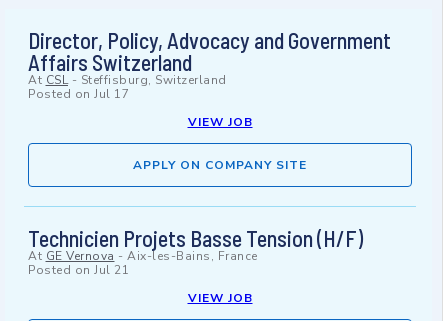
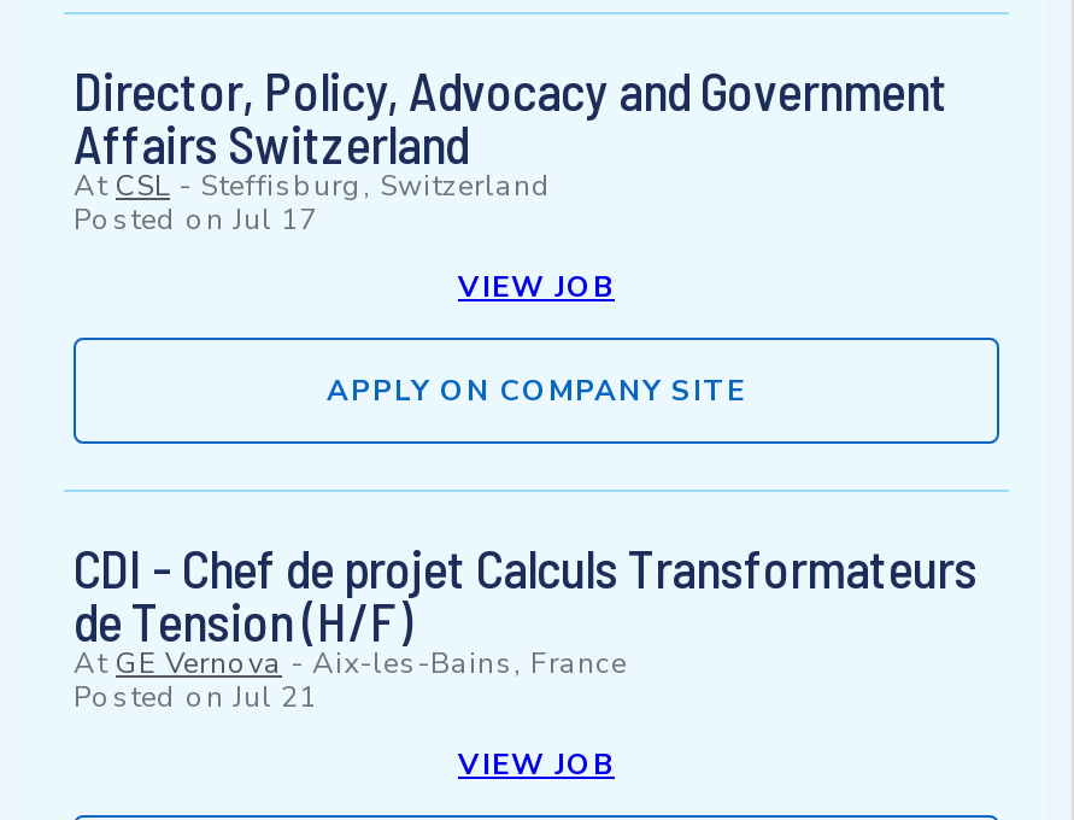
[28,225,363,251] Technicien Projets Basse Tension (H/F) -> [74,536,978,652] CDI - Chef de projet Calculs Transformateurs | de Tension (H/F)

